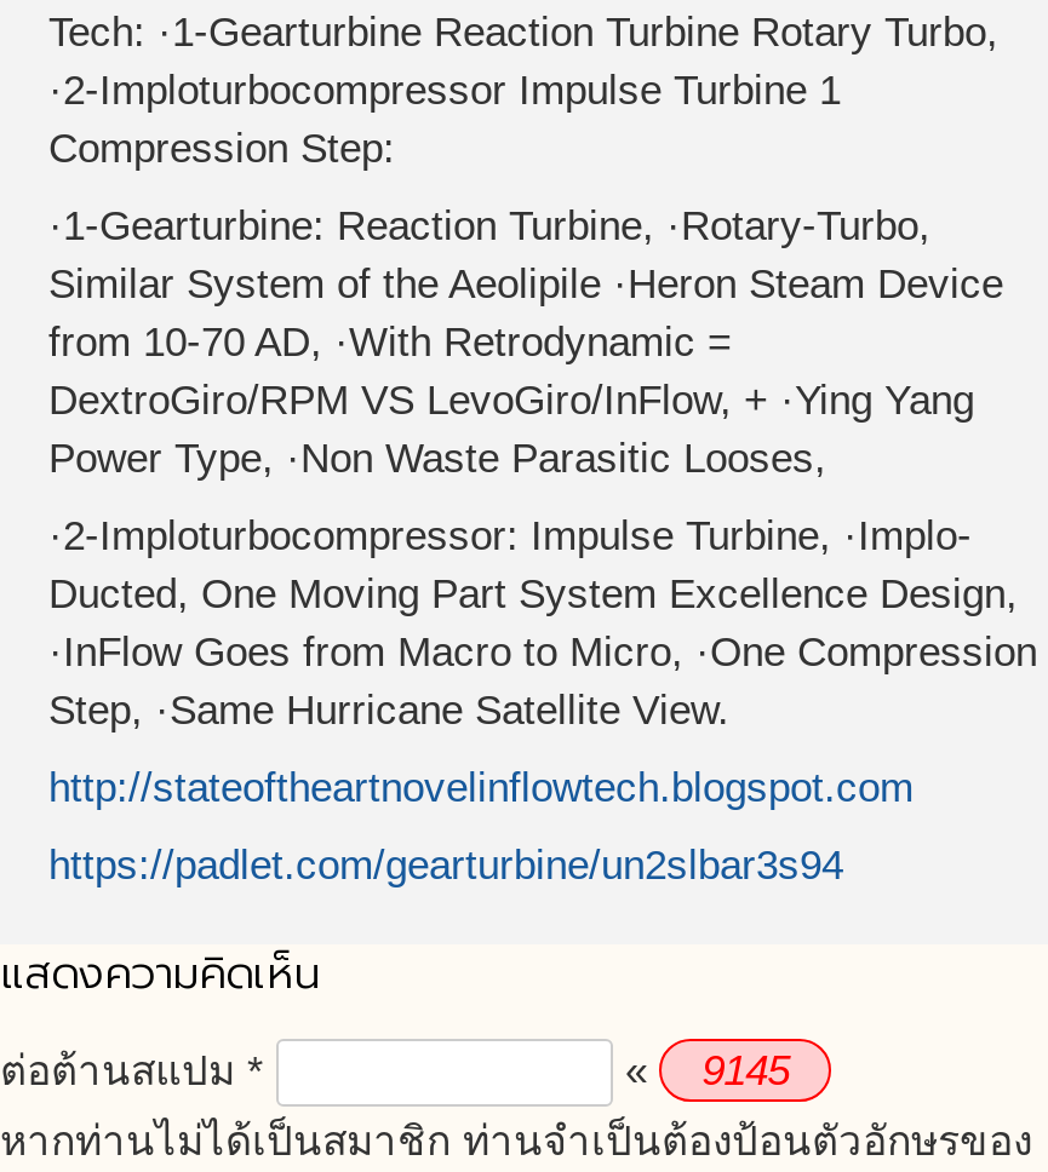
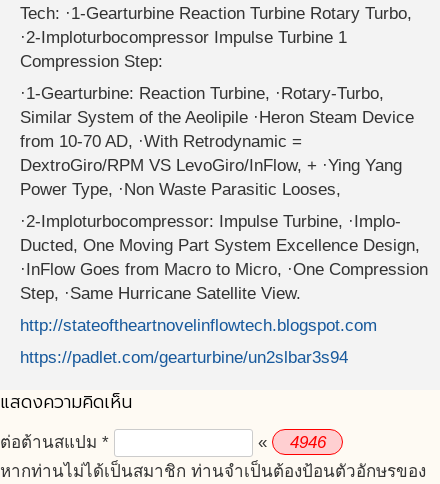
[702,1046,789,1095] 9145 -> [290,432,326,452] 4946

